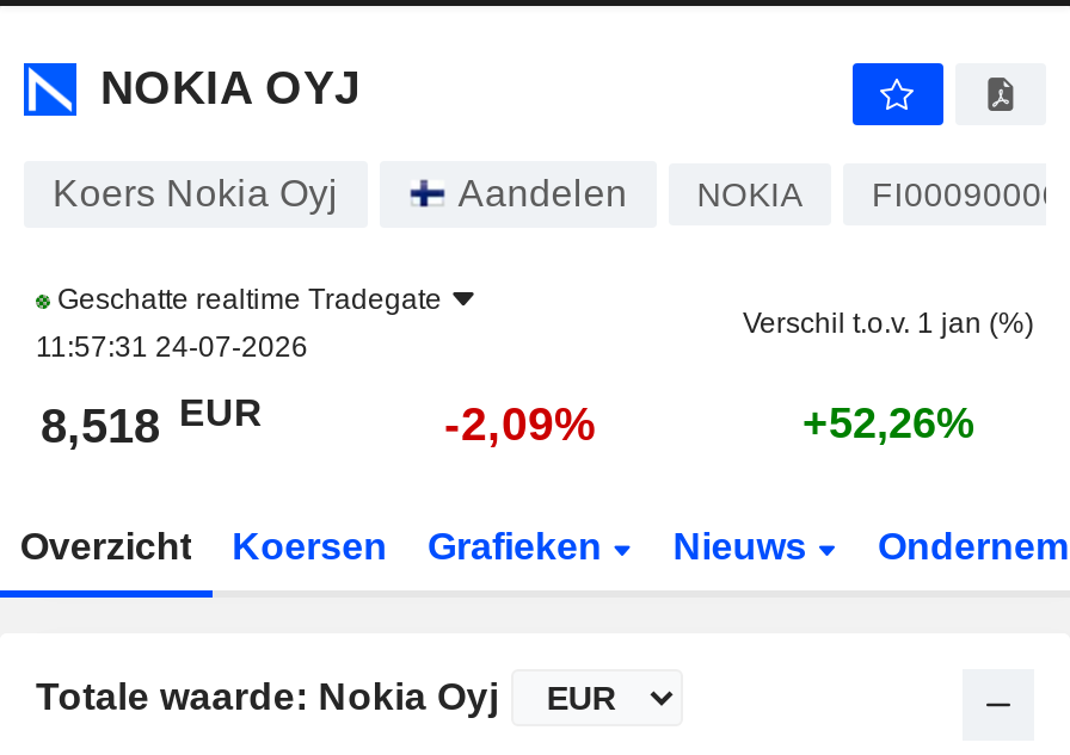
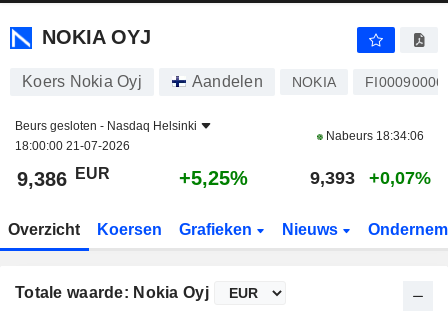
[36,283,442,364] Geschatte realtime Tradegate | 11:57:31 24-07-2026 -> [15,119,197,153] Beurs gesloten - Nasdaq Helsinki | 18:00:00 21-07-2026
[743,307,1034,340] Verschil t.o.v. 1 jan (%) -> [323,129,424,143] Nabeurs 18:34:06
[41,391,974,452] 8,518 EUR | -2,09% | +52,26% -> [17,164,431,190] 9,386 EUR | +5,25% | 9,393 | +0,07%

